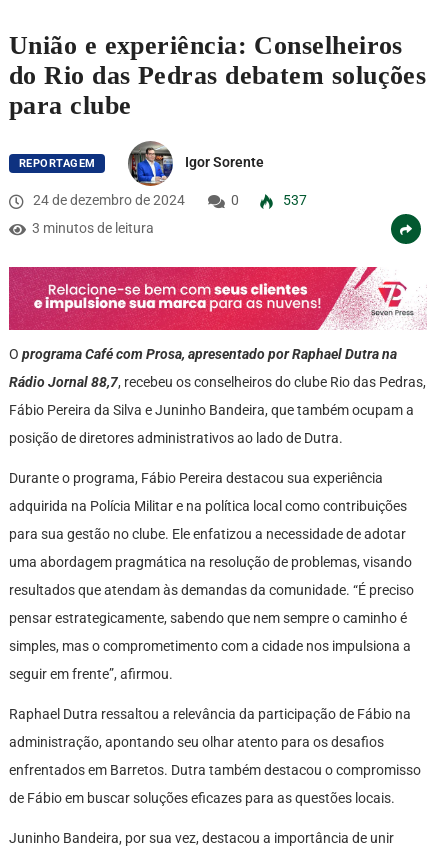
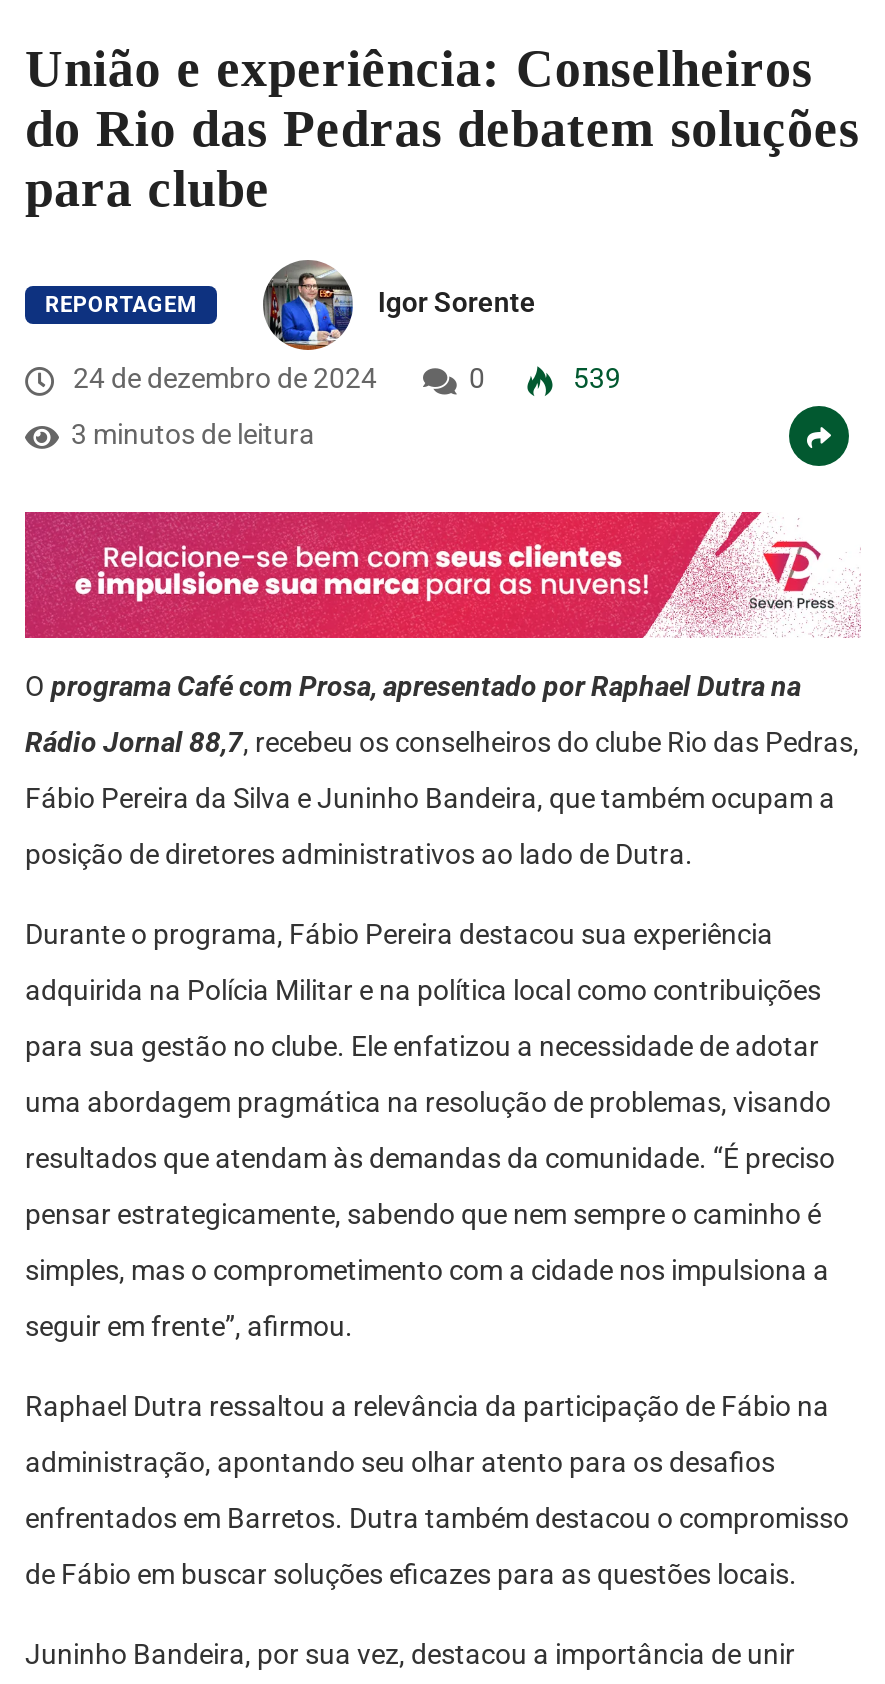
[280,192,307,208] 537 -> [567,362,621,394] 539

